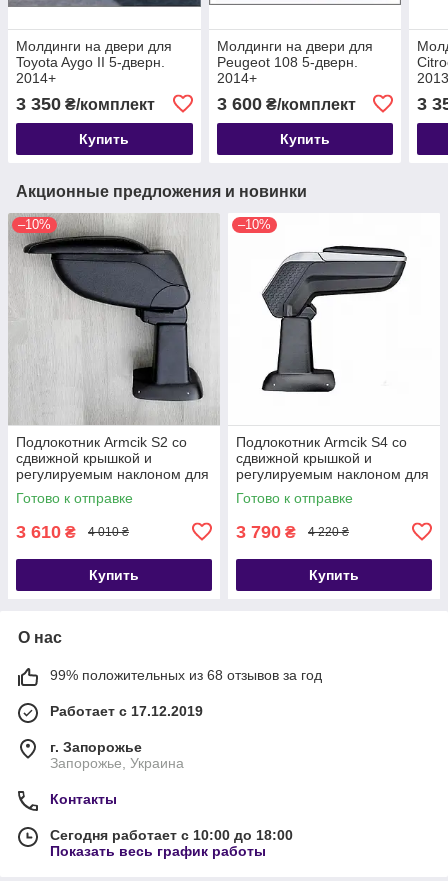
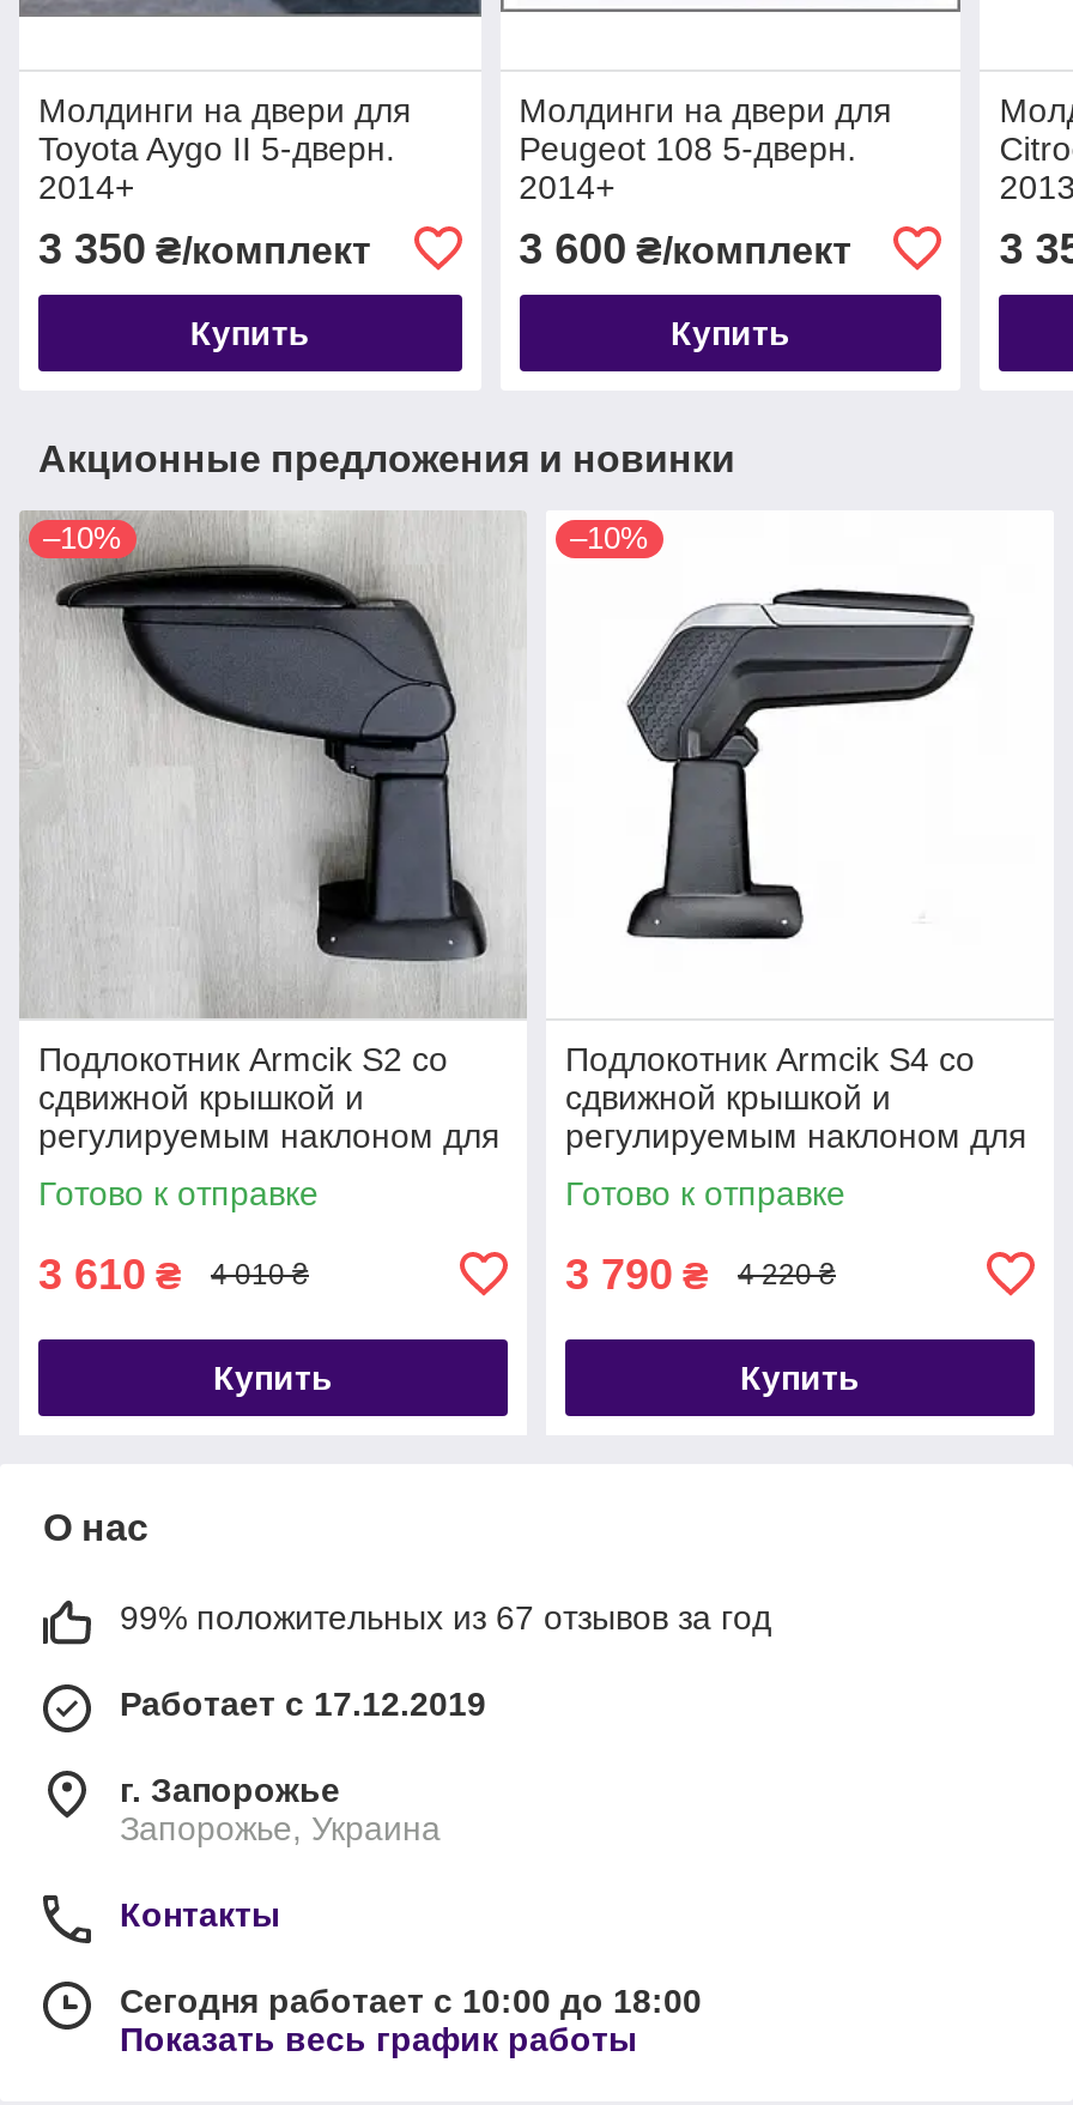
[50,667,322,683] 99% положительных из 68 отзывов за год -> [120,1597,771,1636] 99% положительных из 67 отзывов за год

